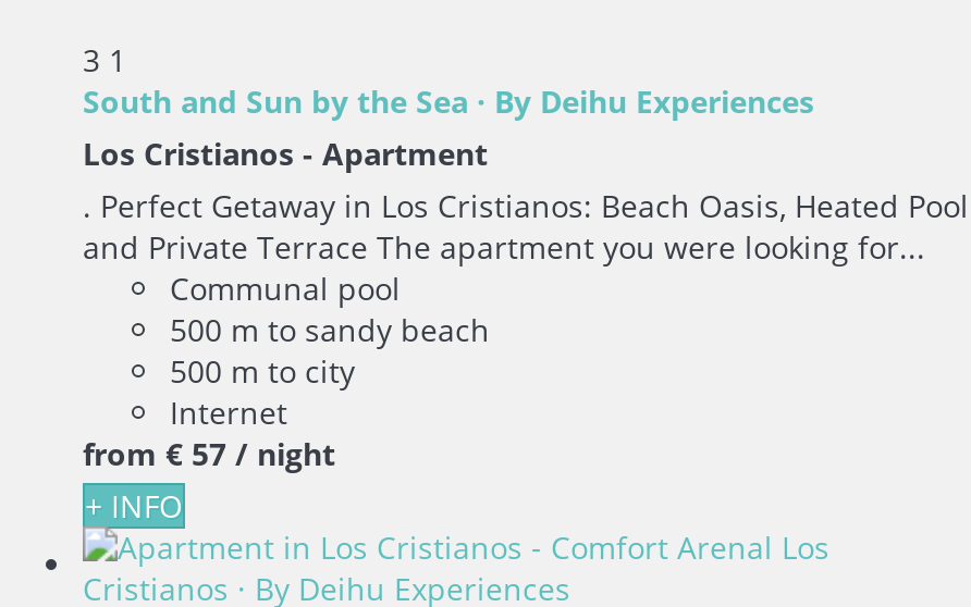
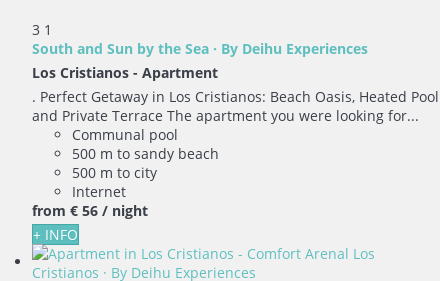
[83,433,335,474] from € 57 / night -> [32,201,148,220] from € 56 / night

